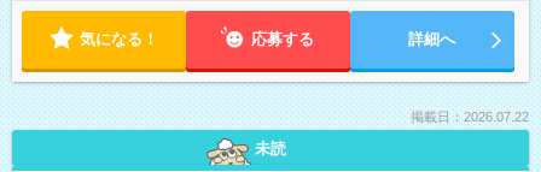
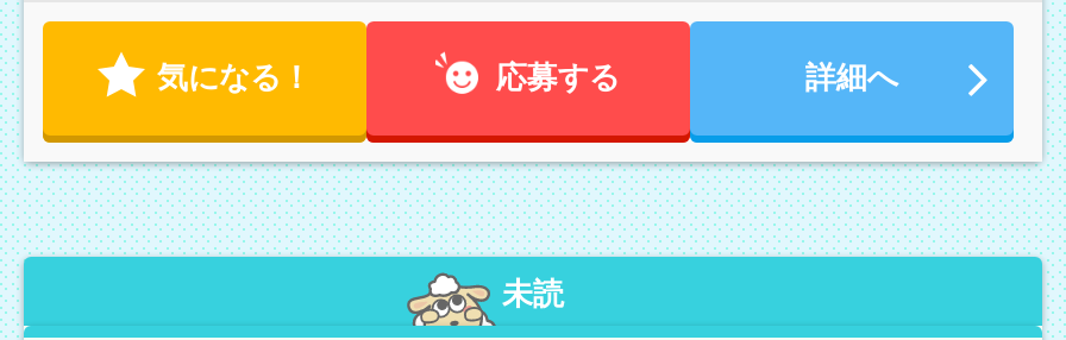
[411,109,529,124] 掲載日：2026.07.22 -> none

